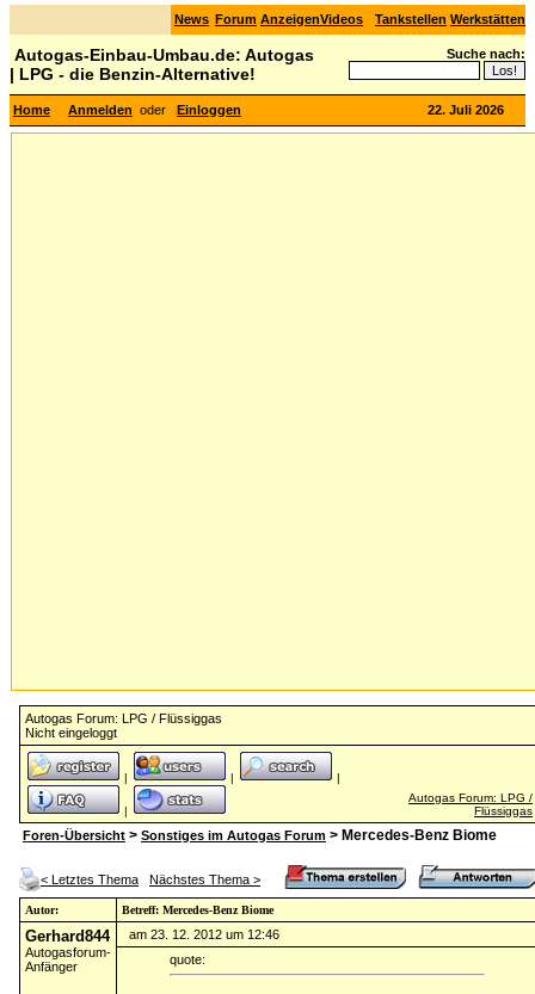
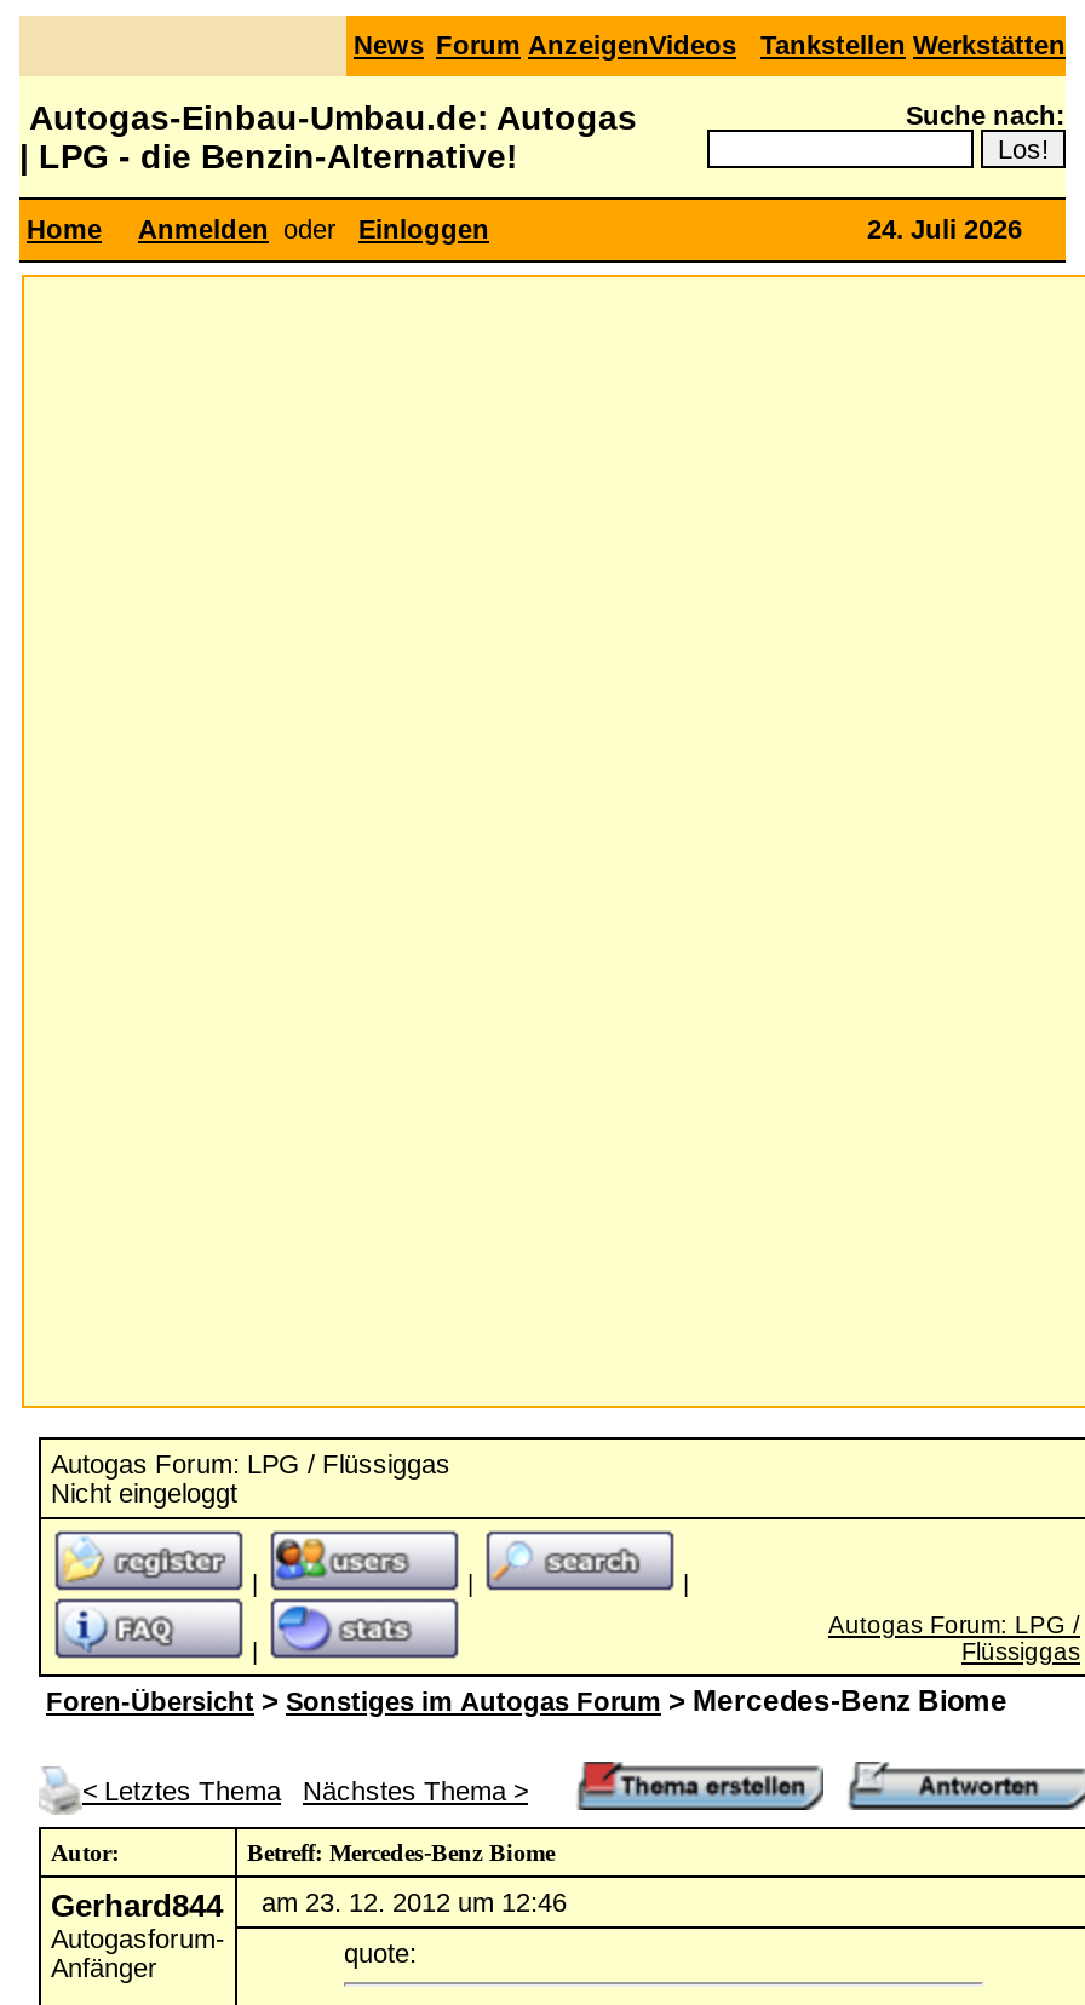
[428,103,504,117] 22. Juli 2026 -> [867,214,1022,243] 24. Juli 2026

